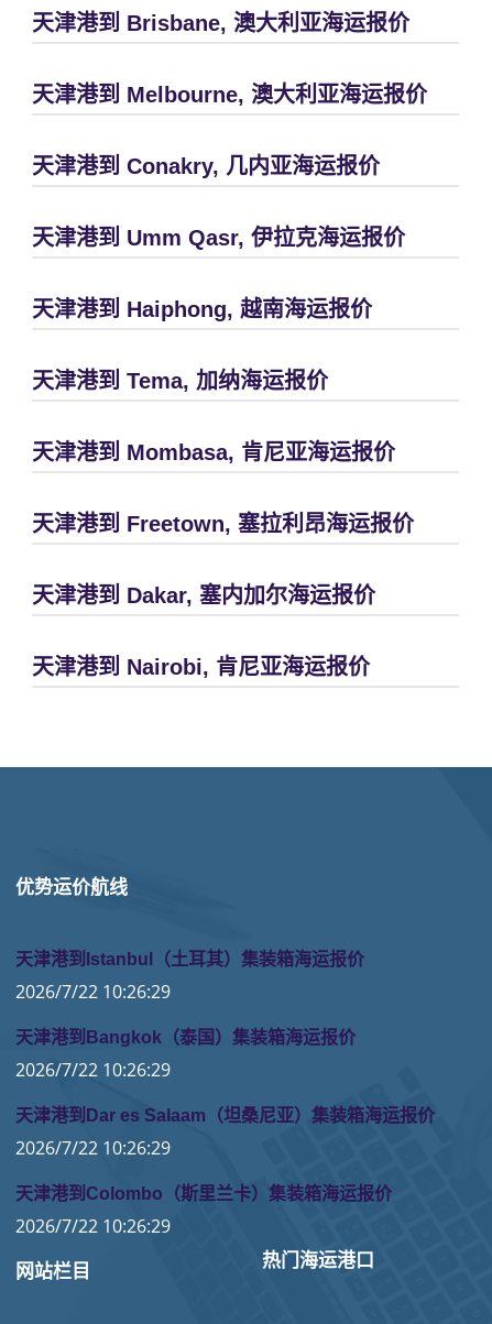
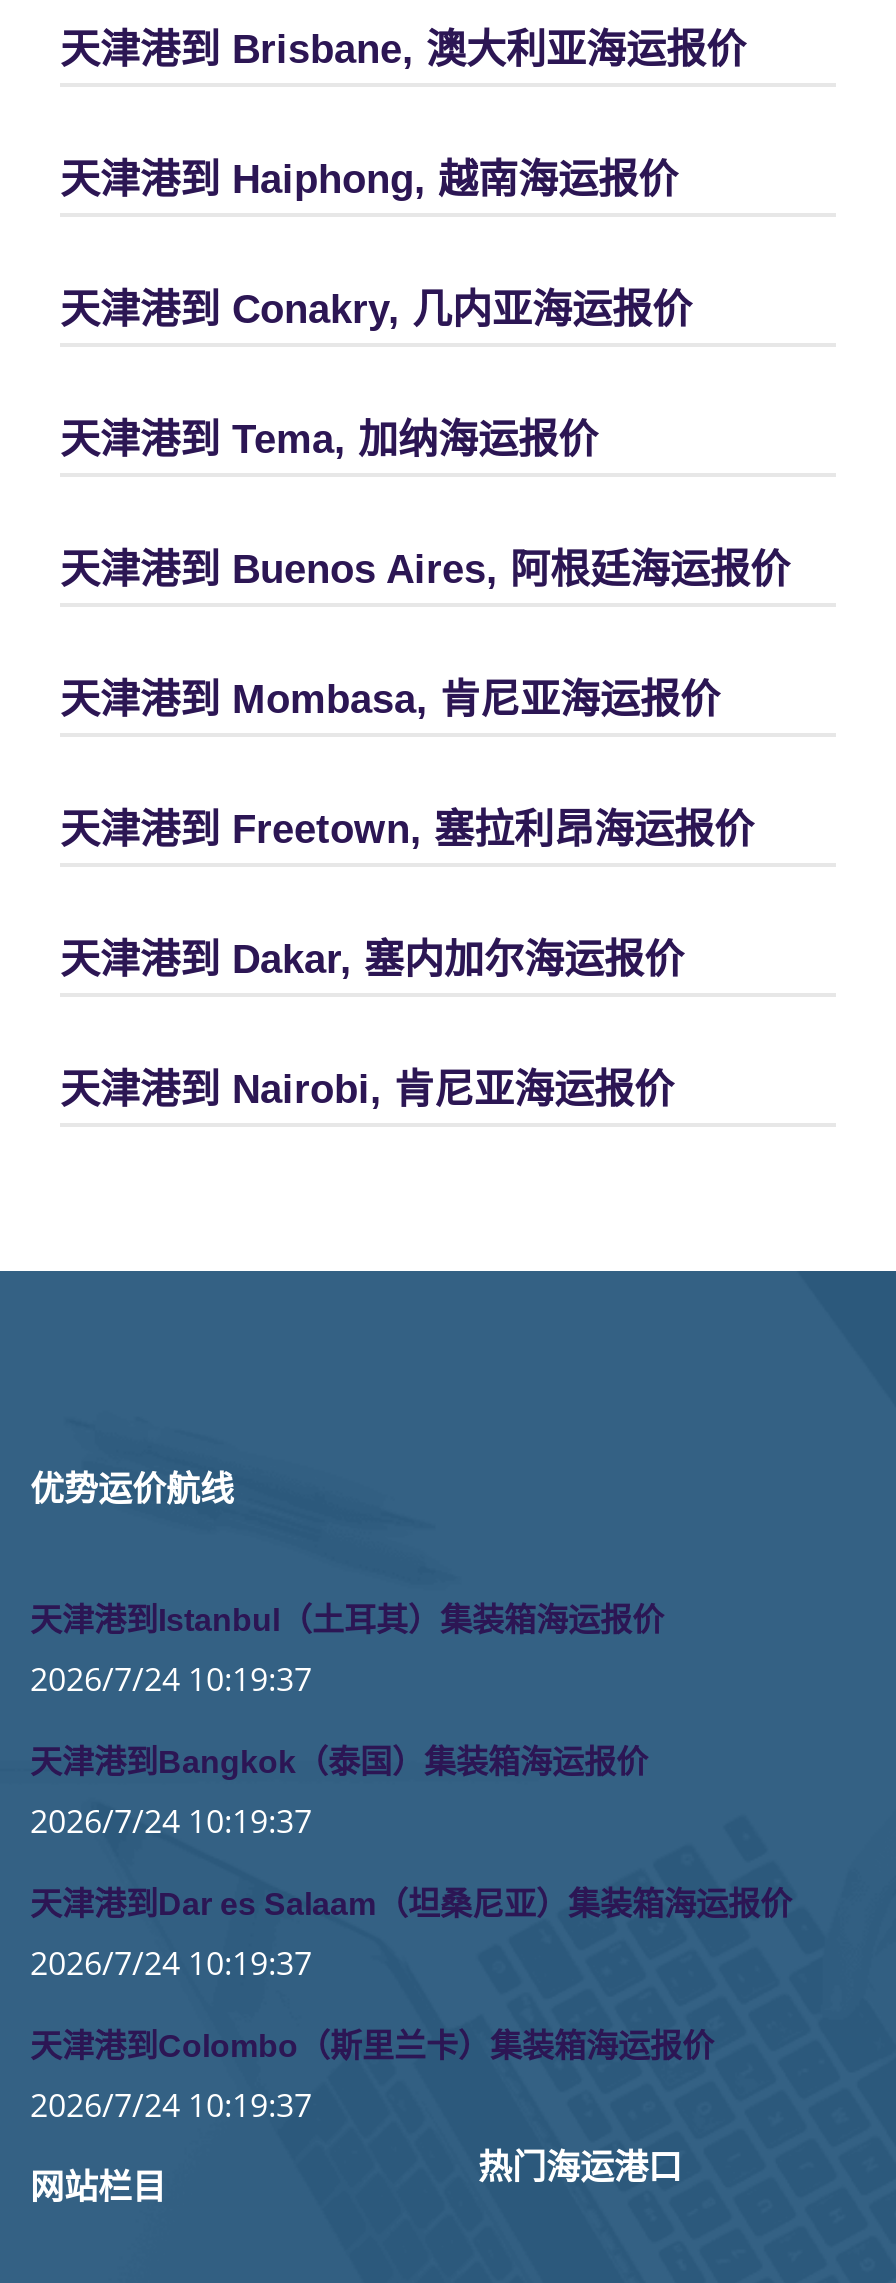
[32,83,427,107] 天津港到 Melbourne, 澳大利亚海运报价 -> none
[32,226,405,250] 天津港到 Umm Qasr, 伊拉克海运报价 -> none
moved [32,297,372,322] -> [60,158,678,202]: 天津港到 Haiphong, 越南海运报价
moved [32,369,328,393] -> [60,418,598,462]: 天津港到 Tema, 加纳海运报价
none -> [60,548,790,592] 天津港到 Buenos Aires, 阿根廷海运报价
[15,980,171,1004] 2026/7/22 10:26:29 -> [30,1658,312,1702] 2026/7/24 10:19:37
[15,1058,171,1082] 2026/7/22 10:26:29 -> [30,1800,312,1844] 2026/7/24 10:19:37
[15,1136,171,1160] 2026/7/22 10:26:29 -> [30,1942,312,1986] 2026/7/24 10:19:37
[15,1214,171,1238] 2026/7/22 10:26:29 -> [30,2084,312,2128] 2026/7/24 10:19:37

